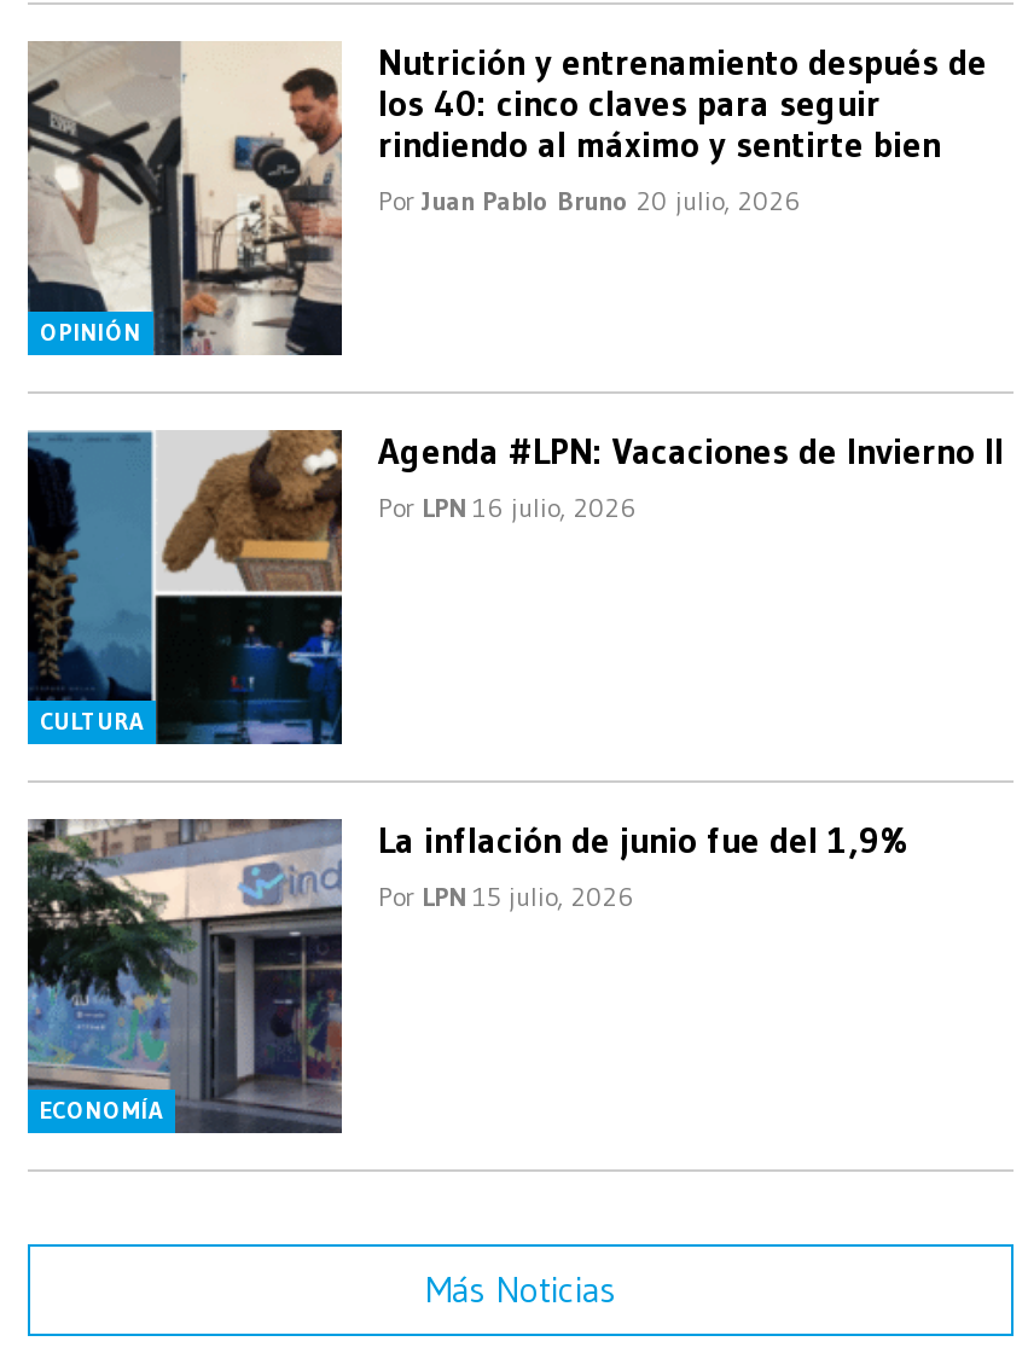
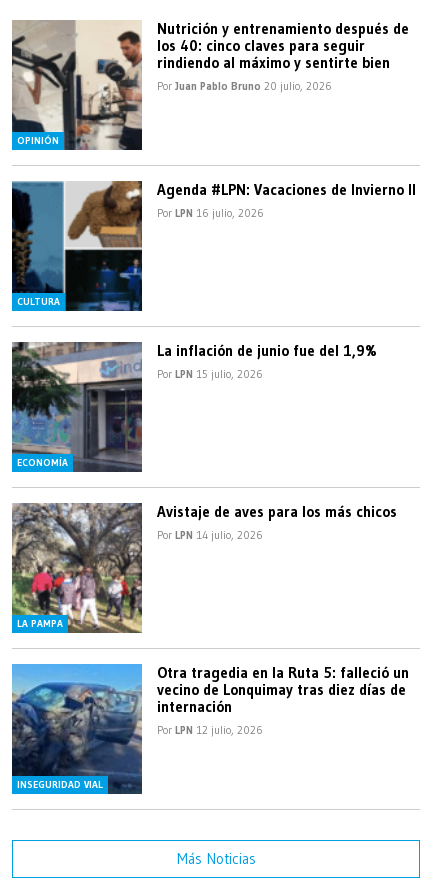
none -> [11,503,143,634] [image] | LA PAMPA
none -> [11,663,142,792] [image] | INSEGURIDAD VIAL
none -> [157,502,397,542] Avistaje de aves para los más chicos | Por LPN 14 julio, 2026
none -> [157,663,409,737] Otra tragedia en la Ruta 5: falleció un | vecino de Lonquimay tras diez días de | internación | Por LPN 12 julio, 2026

